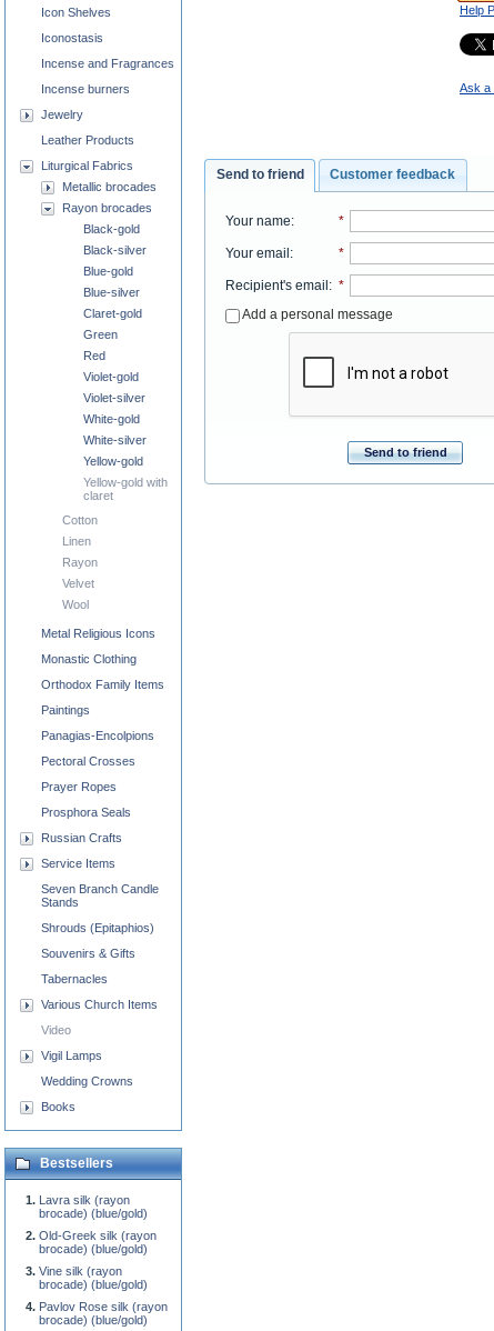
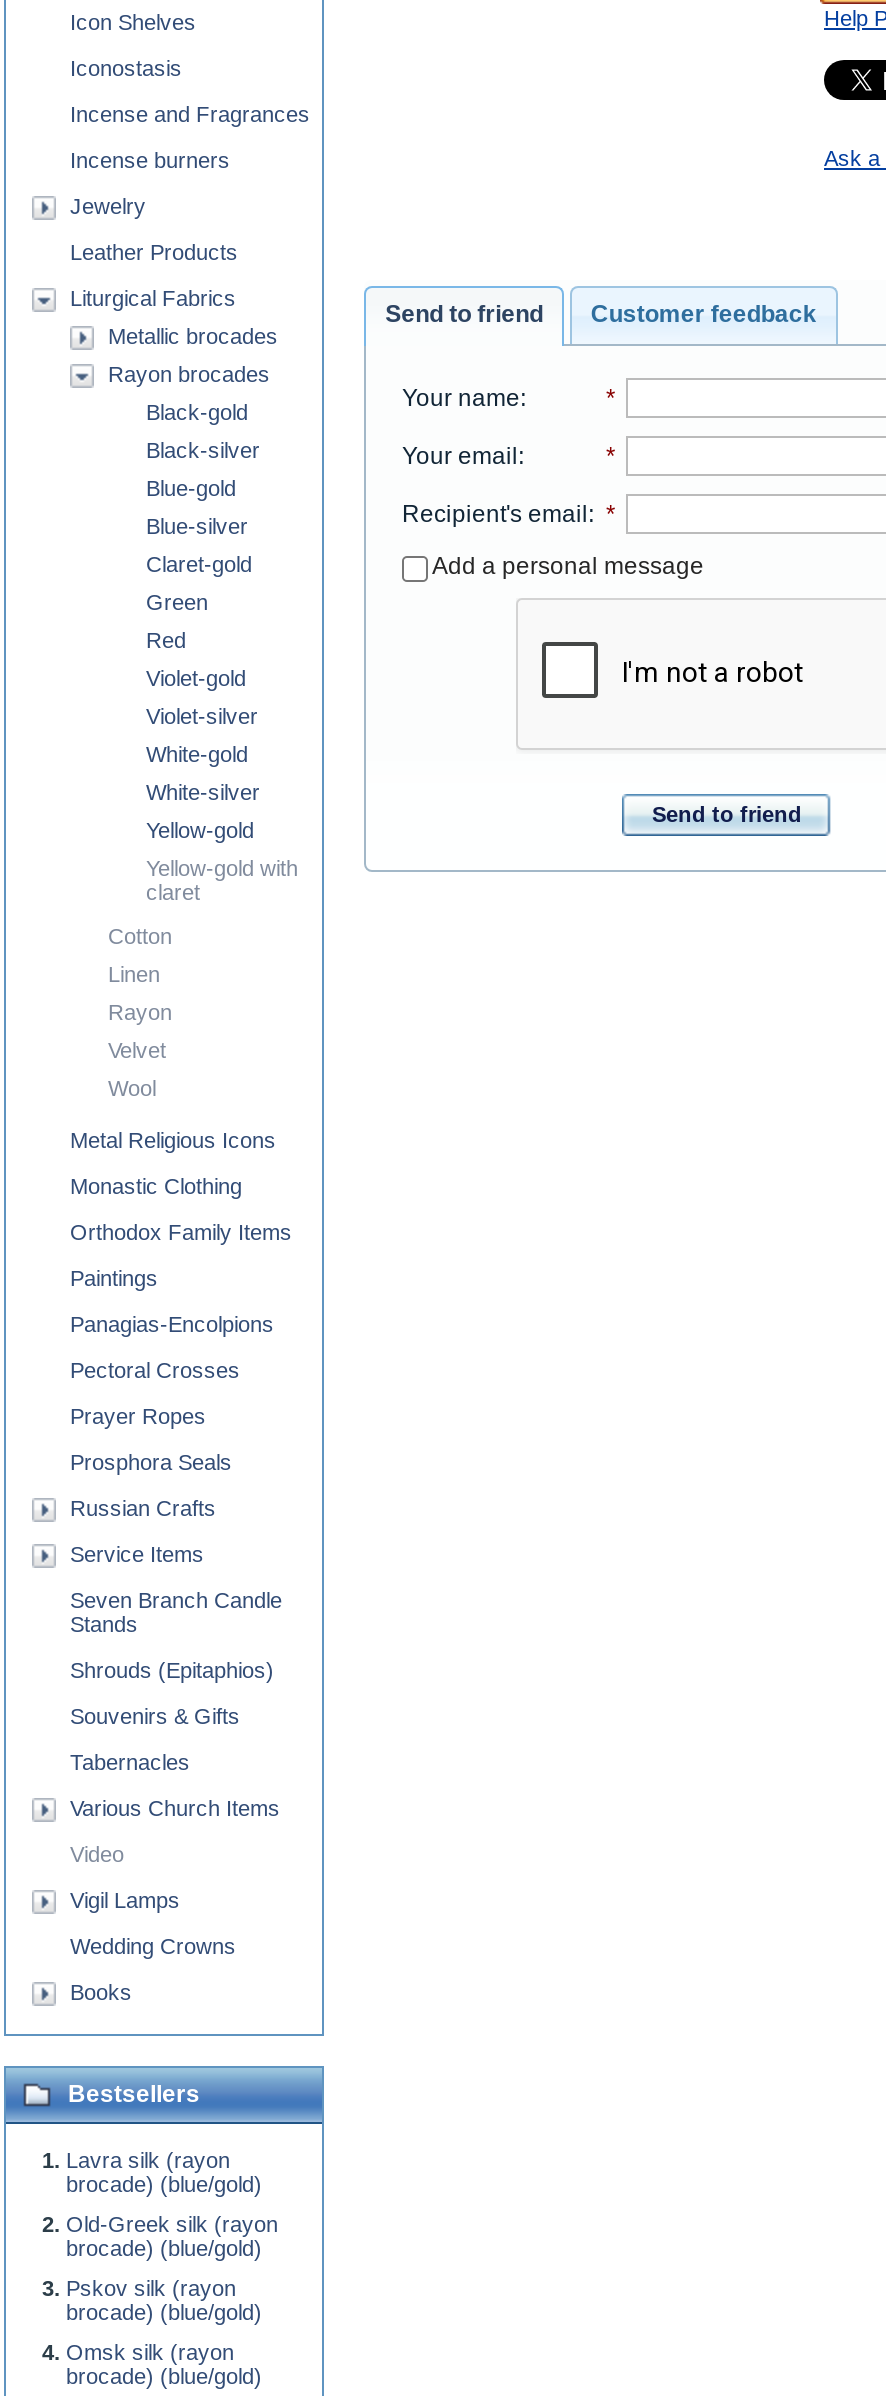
[39,1264,122,1278] Vine silk (rayon -> [66,2276,236,2300] Pskov silk (rayon
[39,1300,168,1313] Pavlov Rose silk (rayon -> [66,2340,234,2364] Omsk silk (rayon

